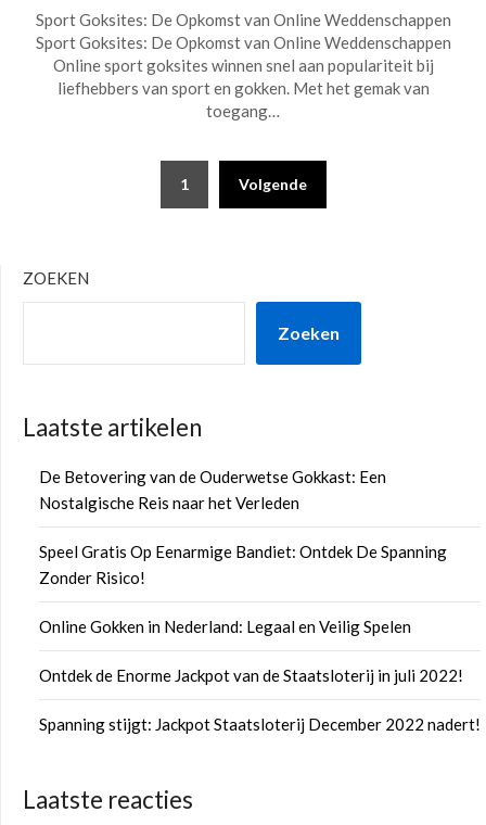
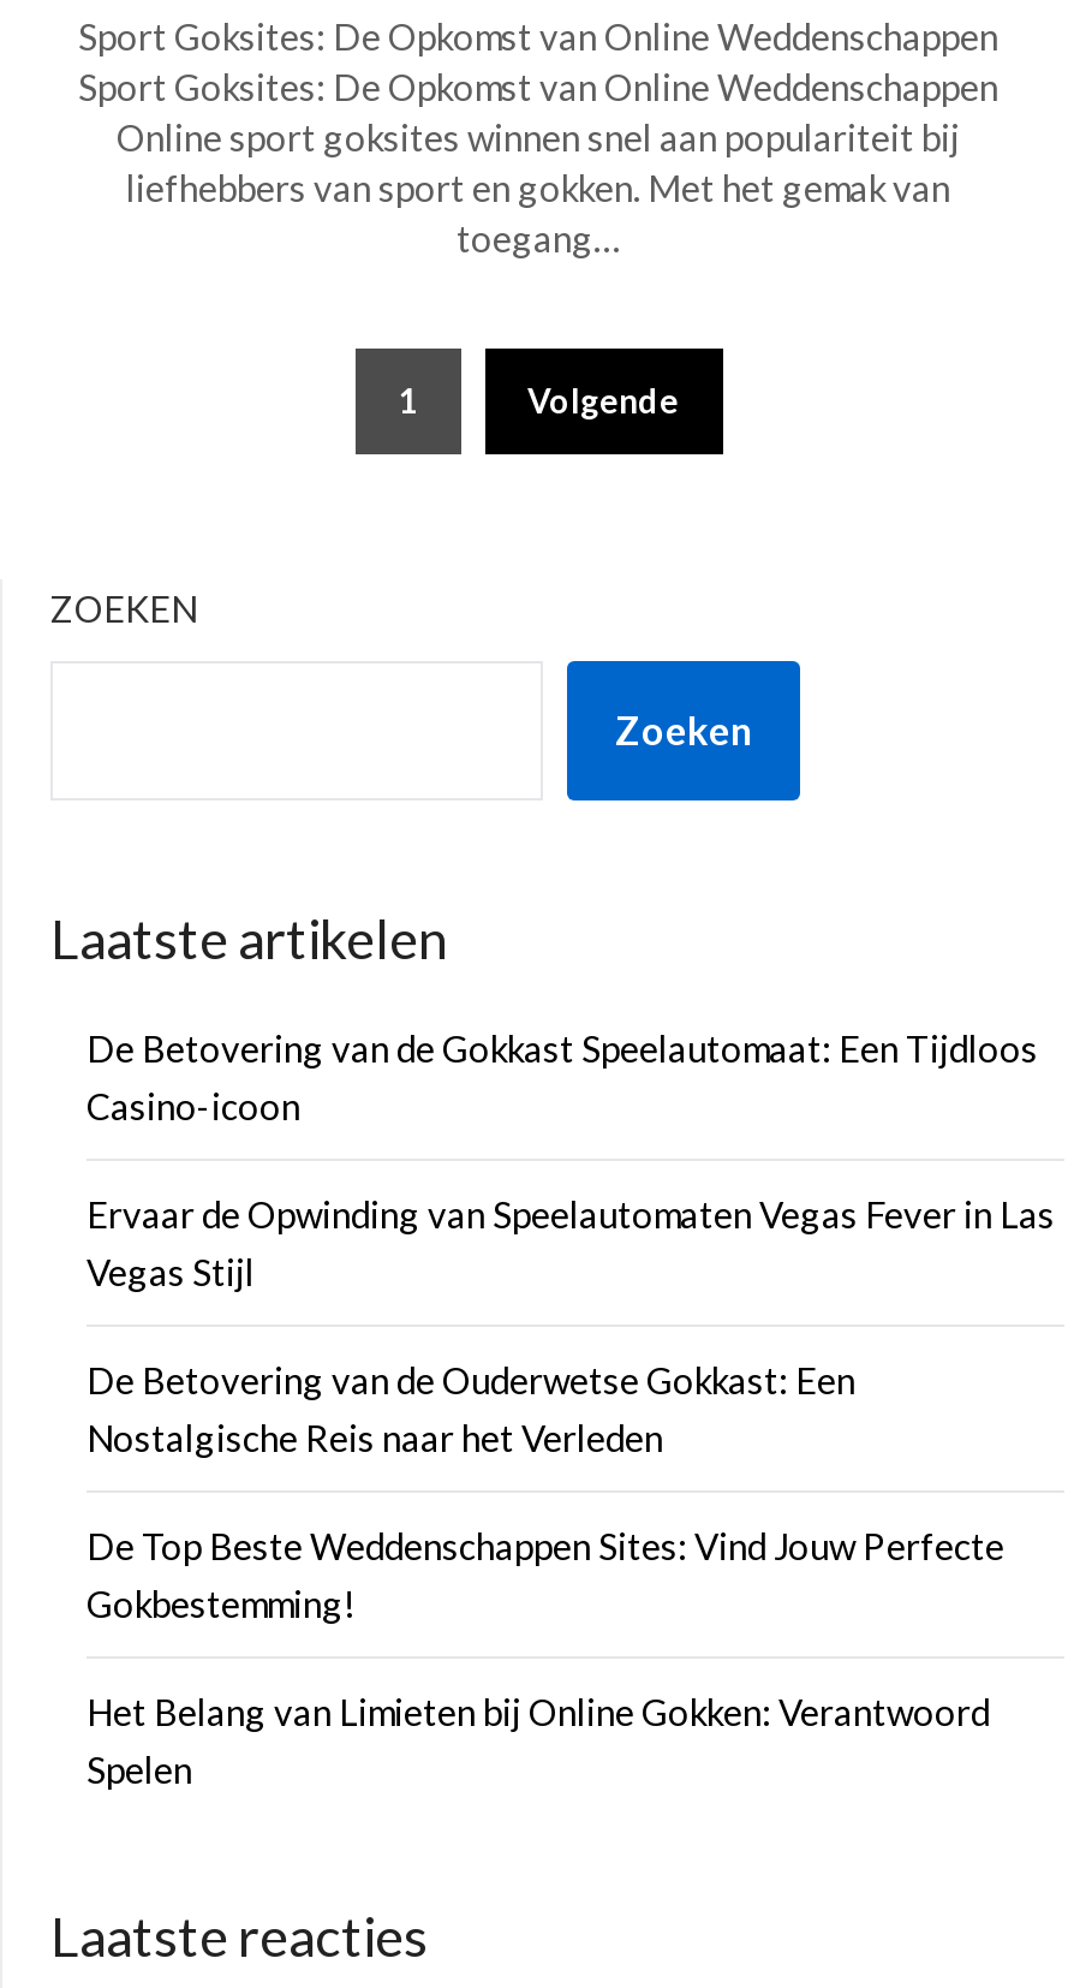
none -> [86,1026,1055,1293] De Betovering van de Gokkast Speelautomaat: Een Tijdloos | Casino-icoon | Ervaar de Opwinding van Speelautomaten Vegas Fever in Las | Vegas Stijl
moved [39,467,386,512] -> [86,1358,855,1459]: De Betovering van de Ouderwetse Gokkast: Een | Nostalgische Reis naar het Verleden
[39,542,481,734] Speel Gratis Op Eenarmige Bandiet: Ontdek De Spanning | Zonder Risico! | Online Gokken in Nederland: Legaal en Veilig Spelen | Ontdek de Enorme Jackpot van de Staatsloterij in juli 2022! | Spanning stijgt: Jackpot Staatsloterij December 2022 nadert! -> [86,1524,1004,1791] De Top Beste Weddenschappen Sites: Vind Jouw Perfecte | Gokbestemming! | Het Belang van Limieten bij Online Gokken: Verantwoord | Spelen

